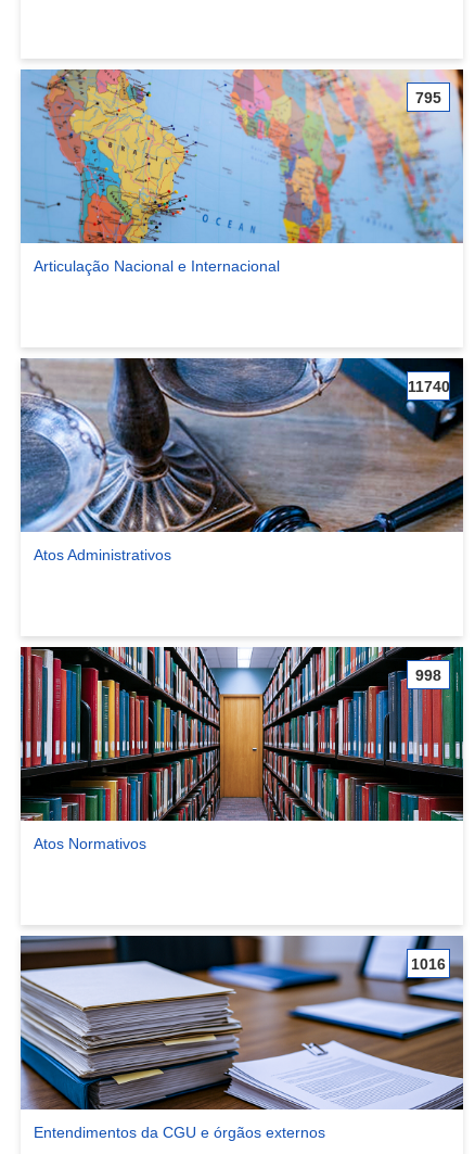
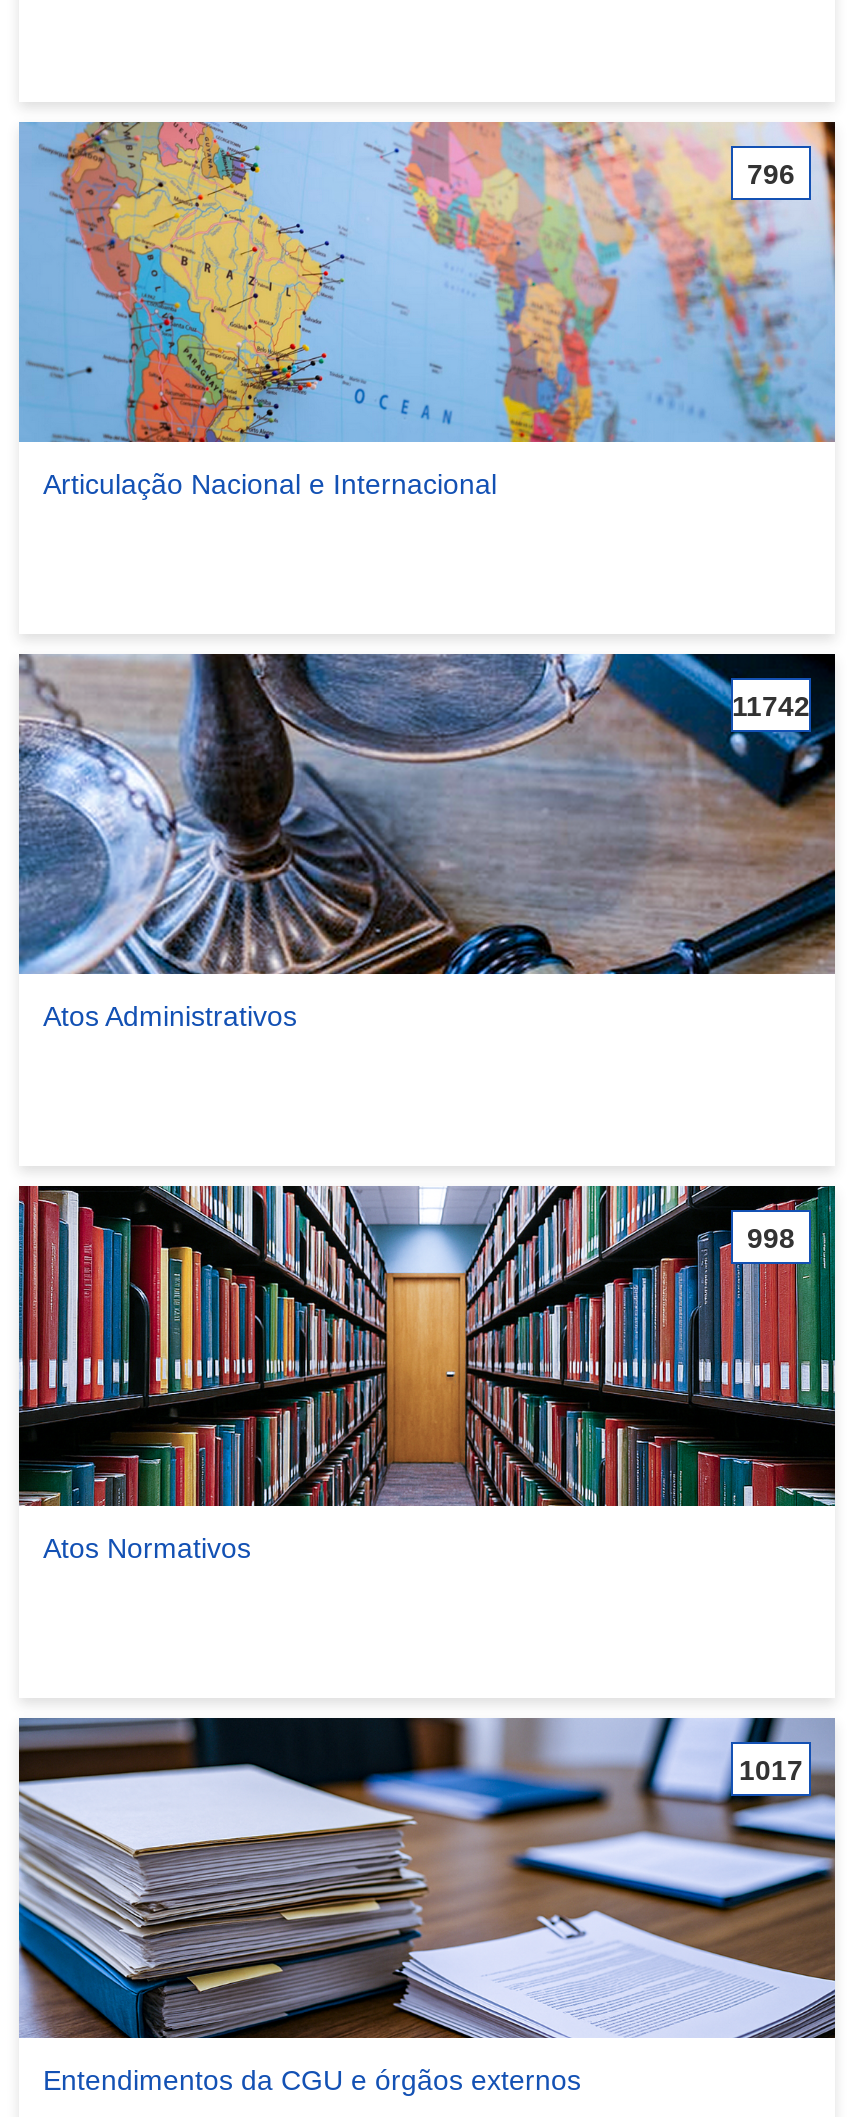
[415,88,441,106] 795 -> [747,157,795,189] 796
[407,377,450,395] 11740 -> [732,689,810,721] 11742
[411,955,446,972] 1016 -> [739,1753,803,1785] 1017

